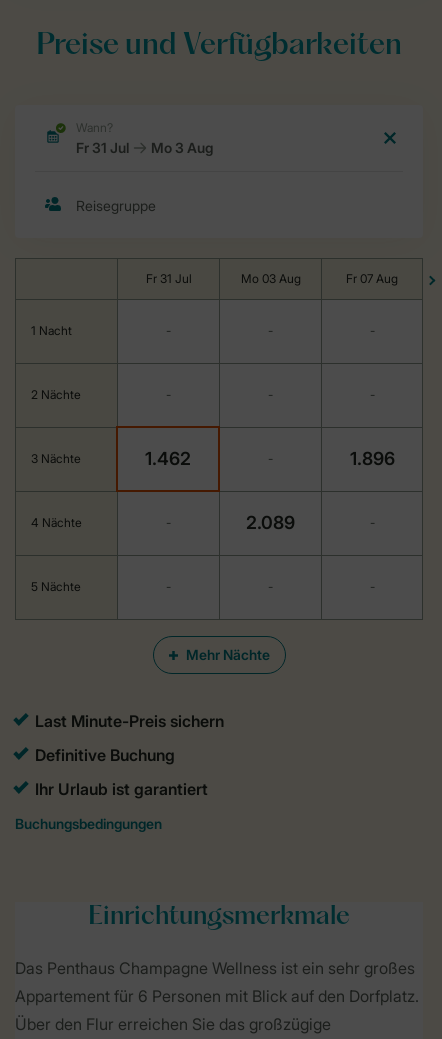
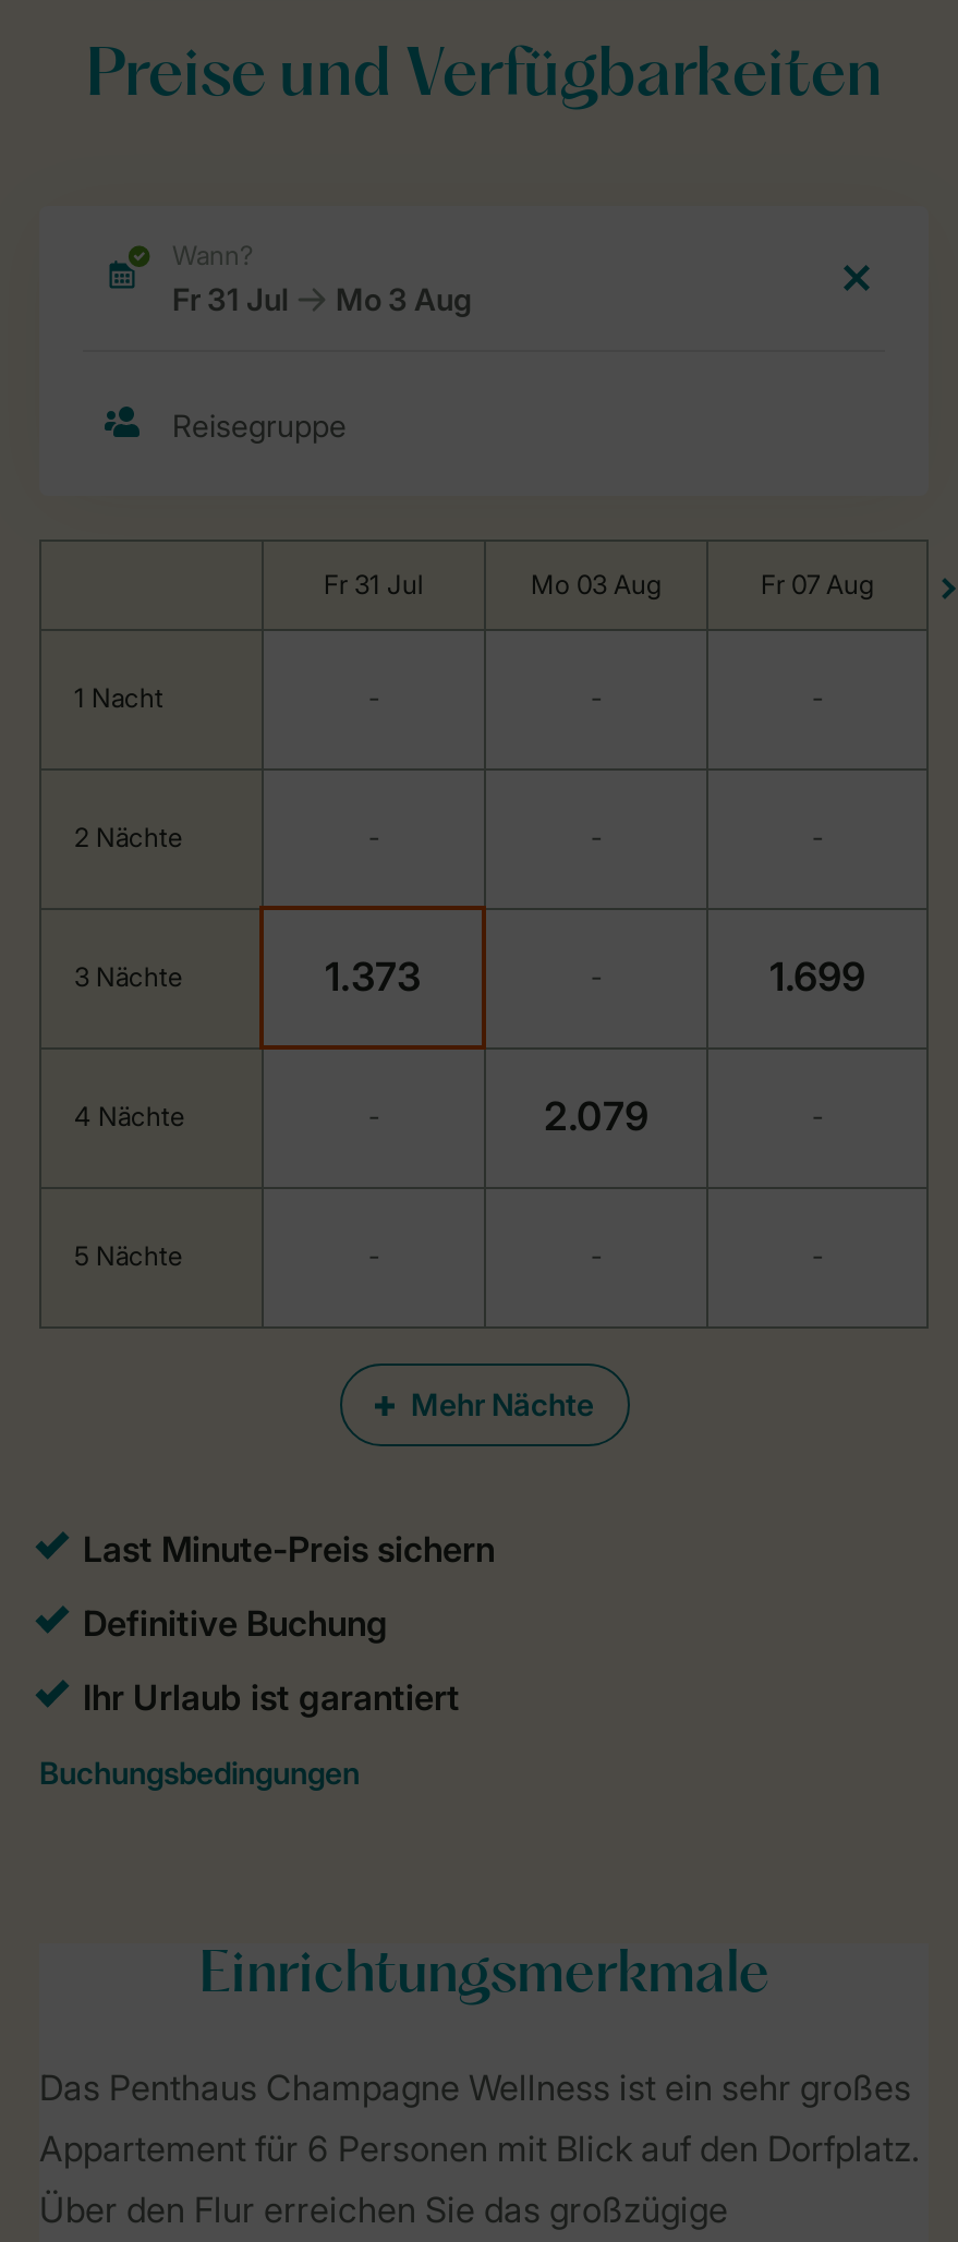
[145,448,191,469] 1.462 -> [325,954,421,999] 1.373
[349,448,394,469] 1.896 -> [769,954,865,999] 1.699
[246,512,295,533] 2.089 -> [544,1093,648,1139] 2.079

